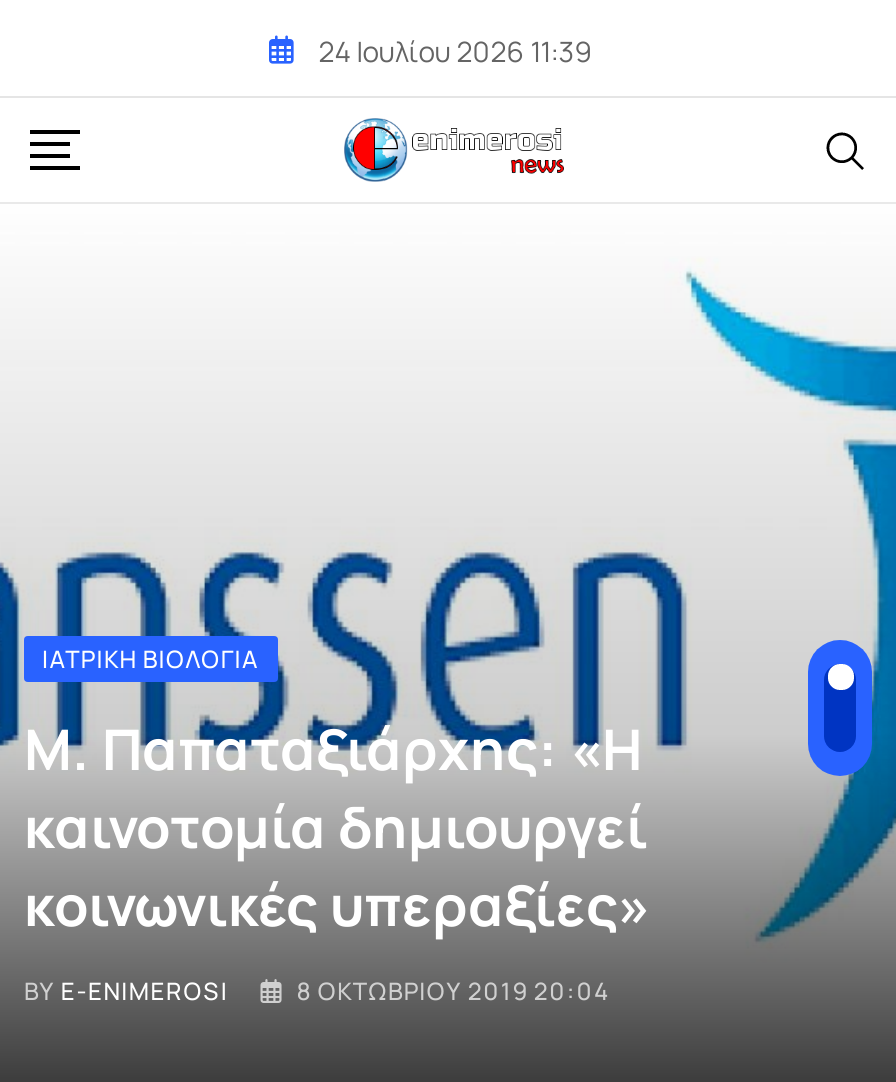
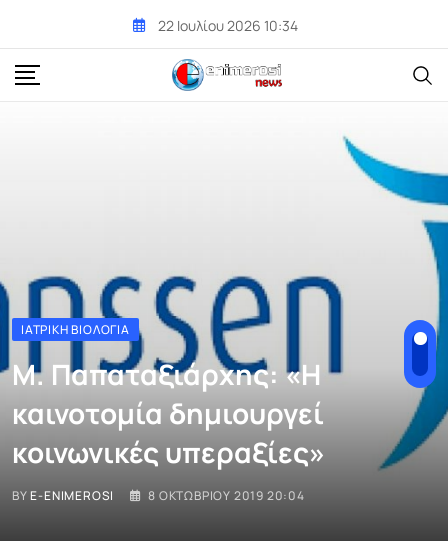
[318,31,592,69] 24 Ιουλίου 2026 11:39 -> [158,15,298,34] 22 Ιουλίου 2026 10:34

